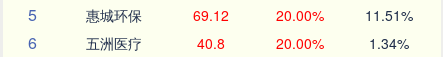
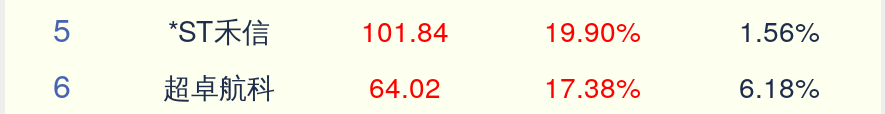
[86,5,412,25] 惠城环保 | 69.12 | 20.00% | 11.51% -> [168,10,819,50] *ST禾信 | 101.84 | 19.90% | 1.56%
[86,33,408,53] 五洲医疗 | 40.8 | 20.00% | 1.34% -> [163,66,819,106] 超卓航科 | 64.02 | 17.38% | 6.18%

